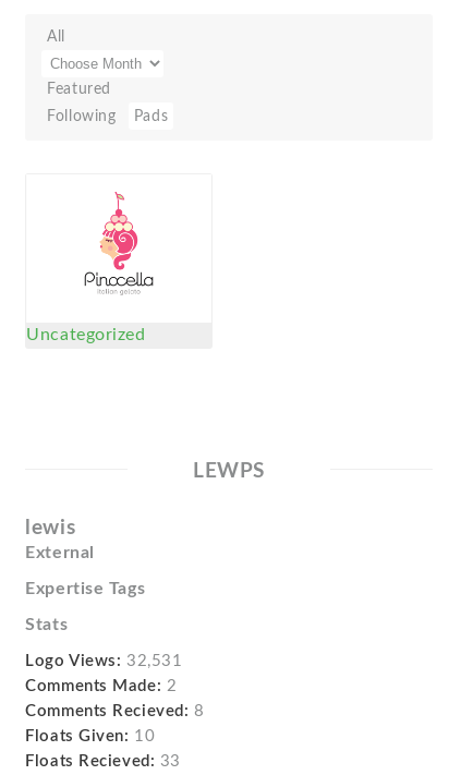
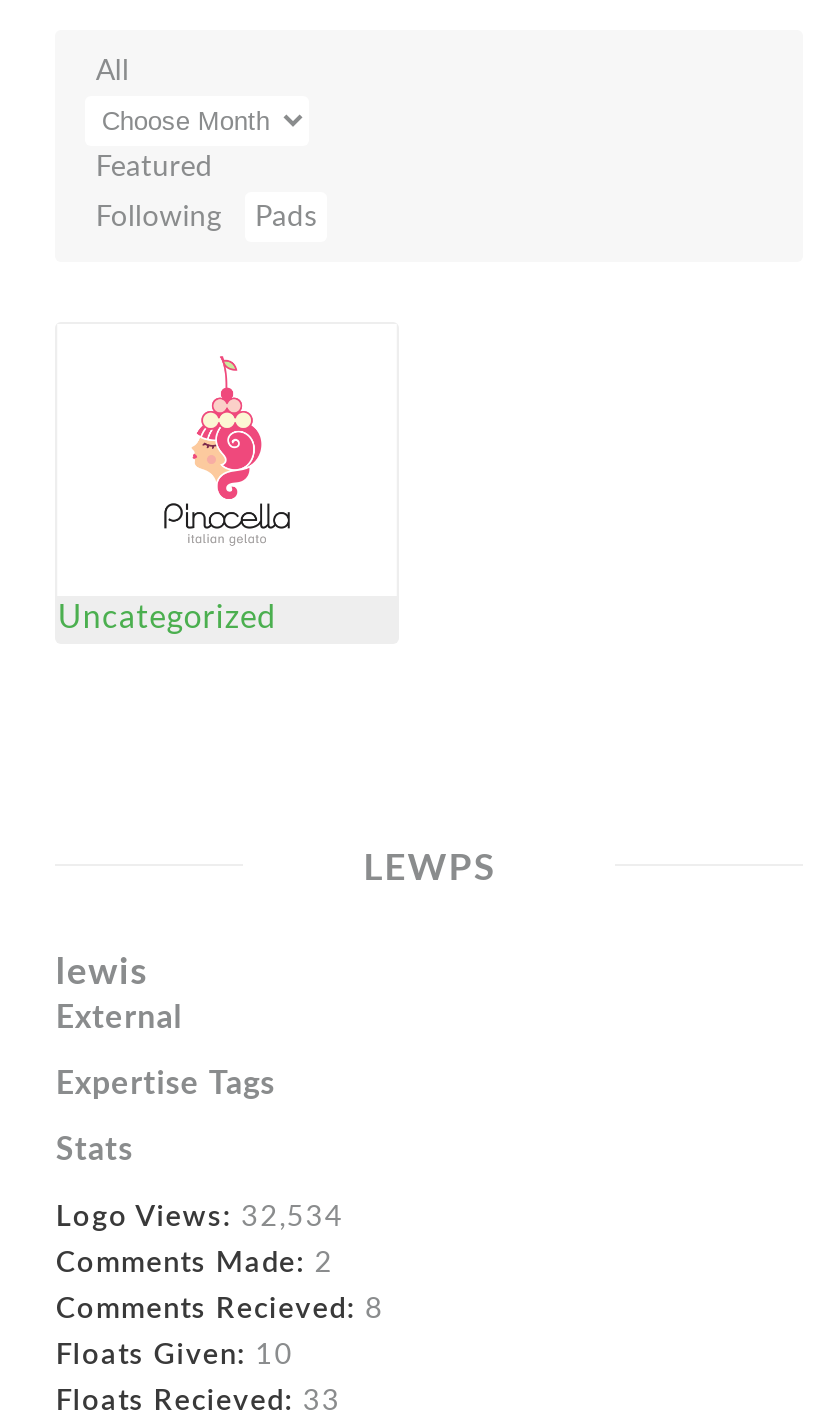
[25,653,182,669] Logo Views: 32,531 -> [56,1201,344,1231] Logo Views: 32,534

